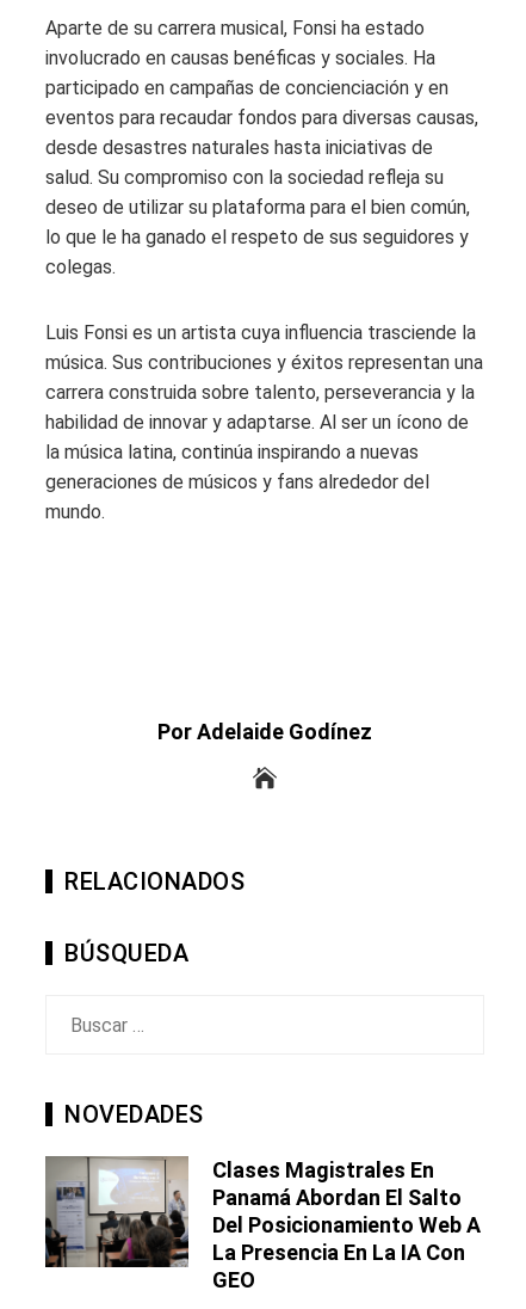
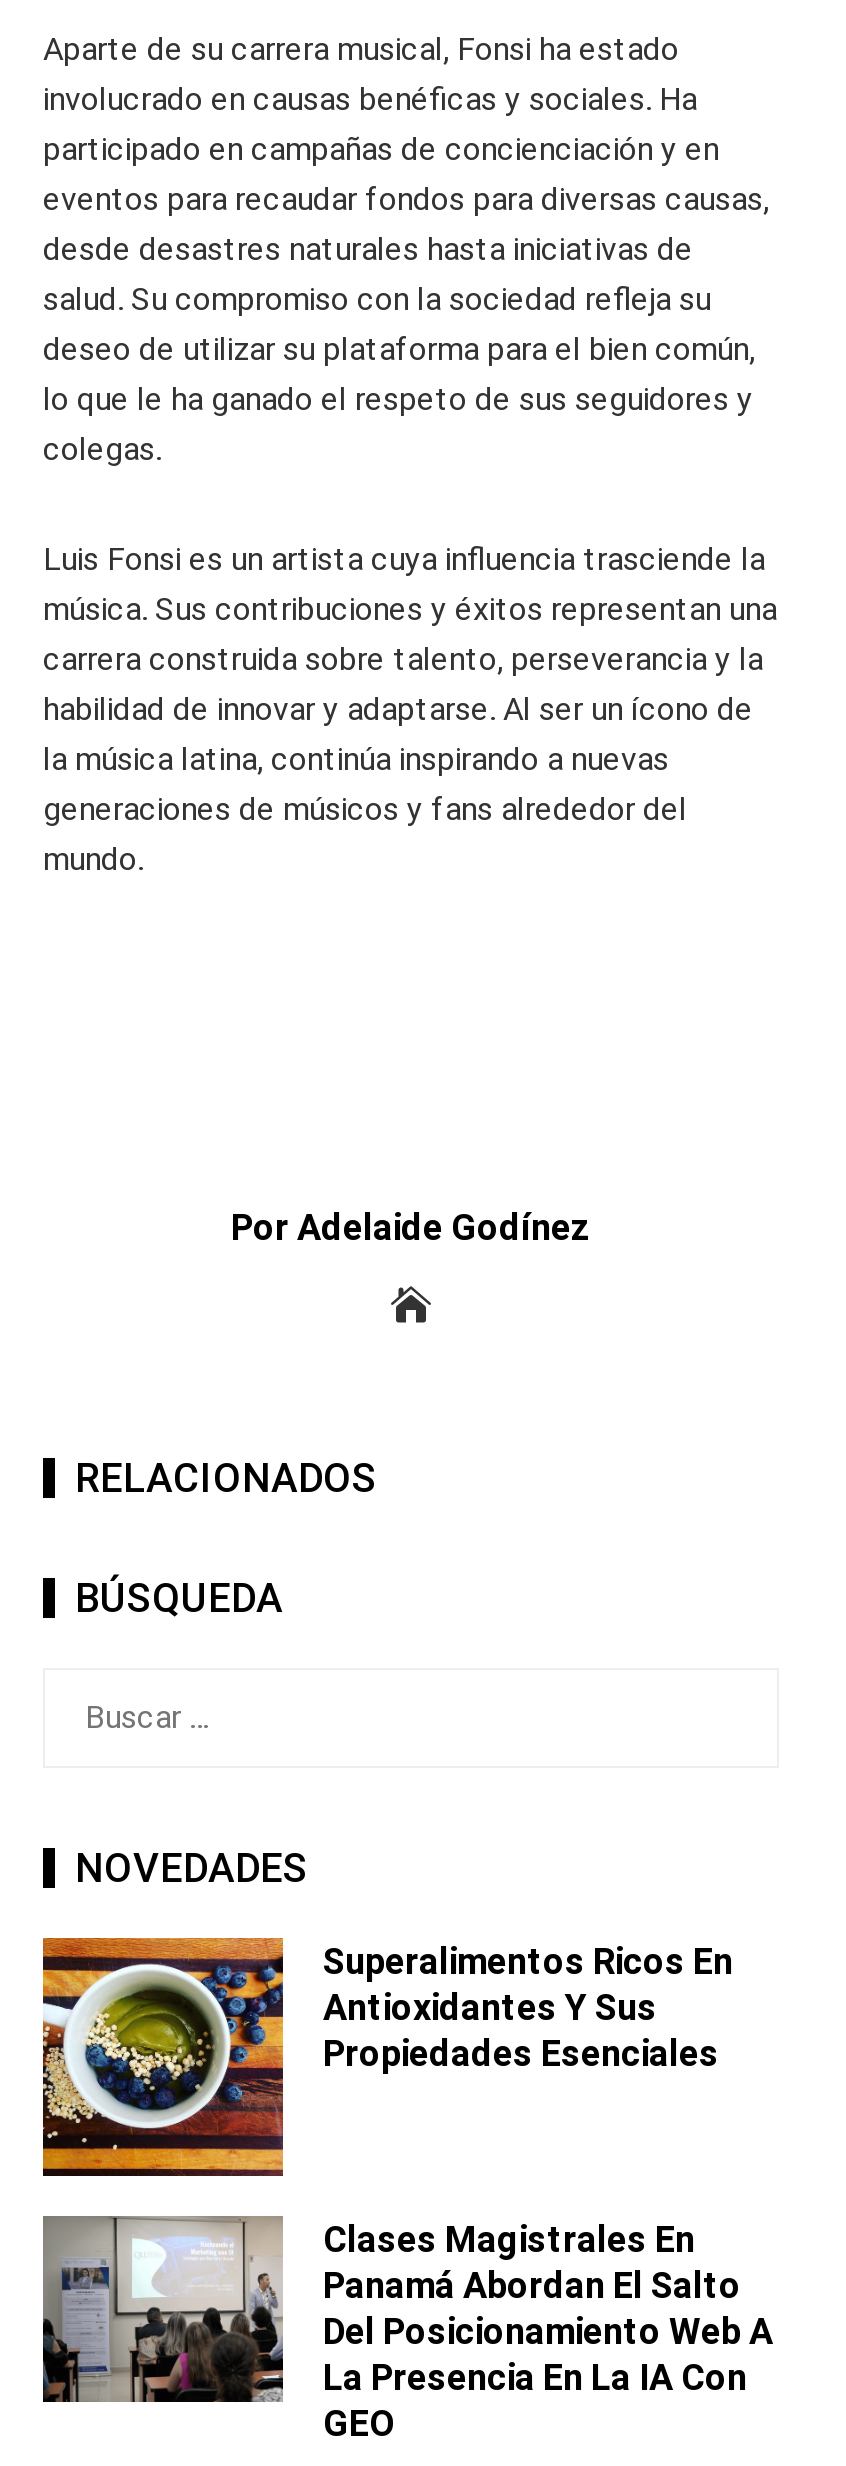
none -> [41,1936,733,2178] [image] | Superalimentos Ricos En | Antioxidantes Y Sus | Propiedades Esenciales

